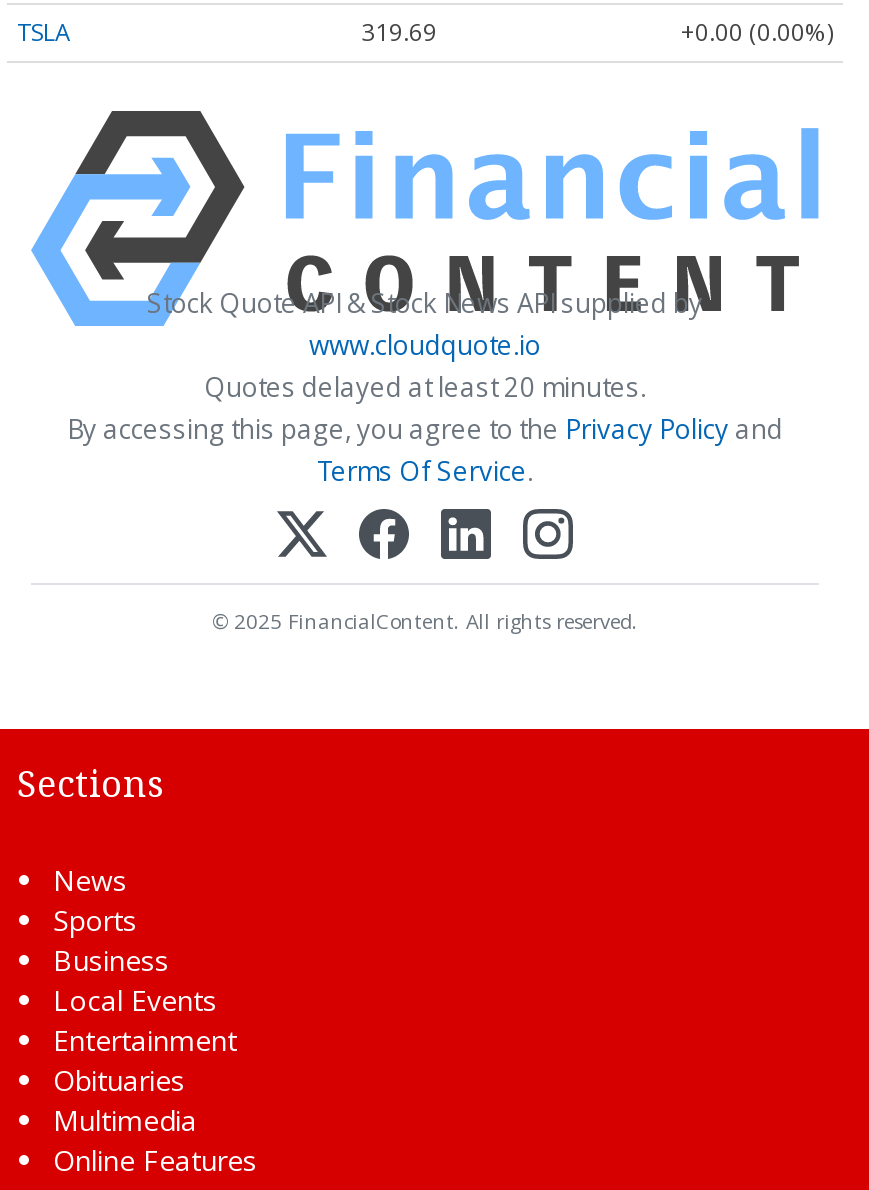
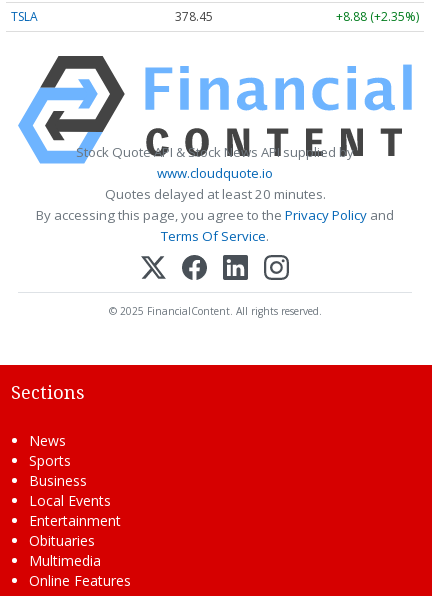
[361,14,437,48] 319.69 -> [175,7,213,24] 378.45
[681,14,833,48] +0.00 (0.00%) -> [336,7,419,24] +8.88 (+2.35%)

